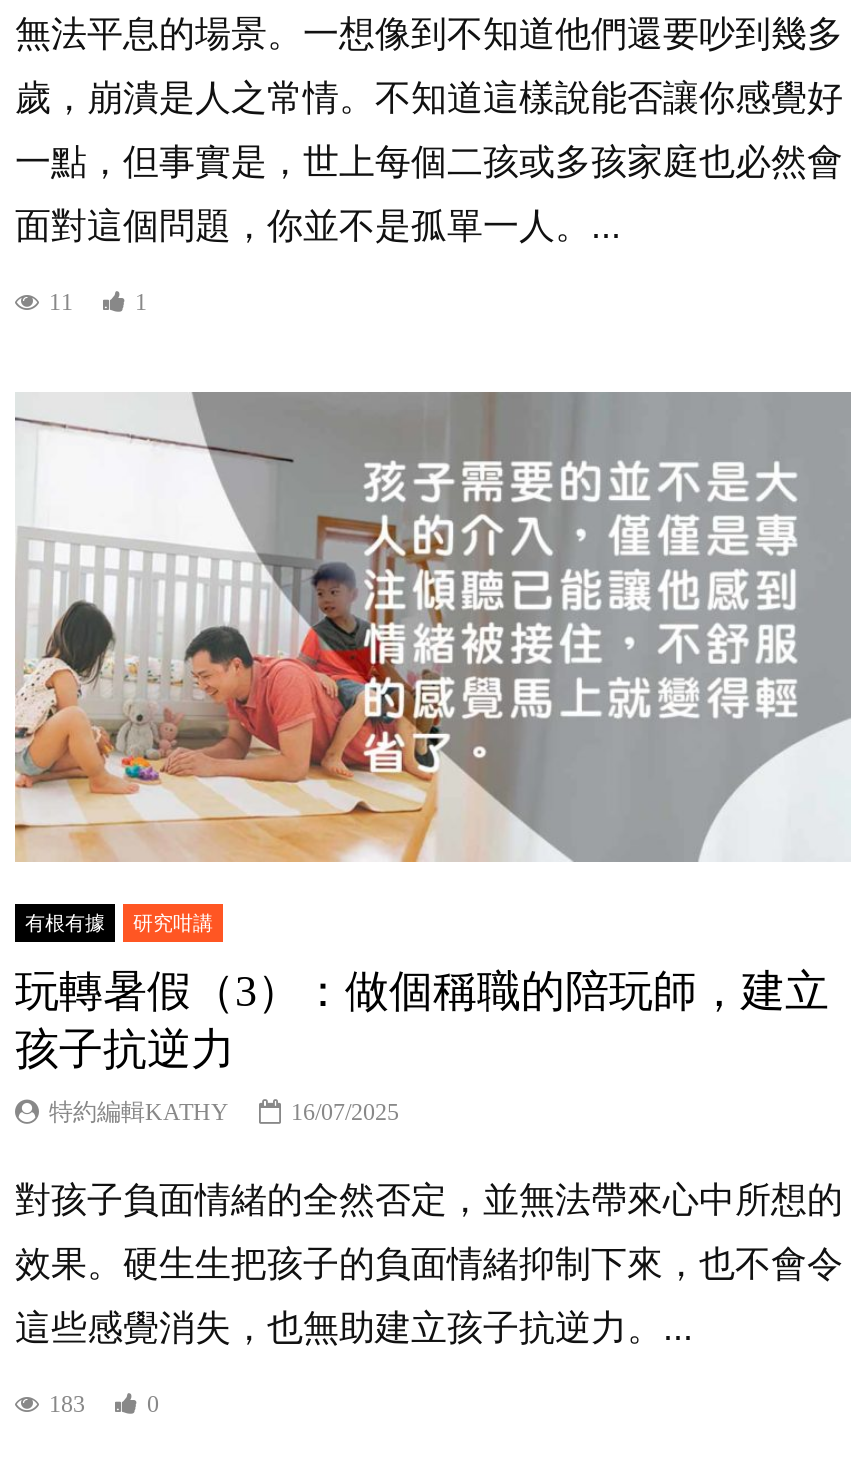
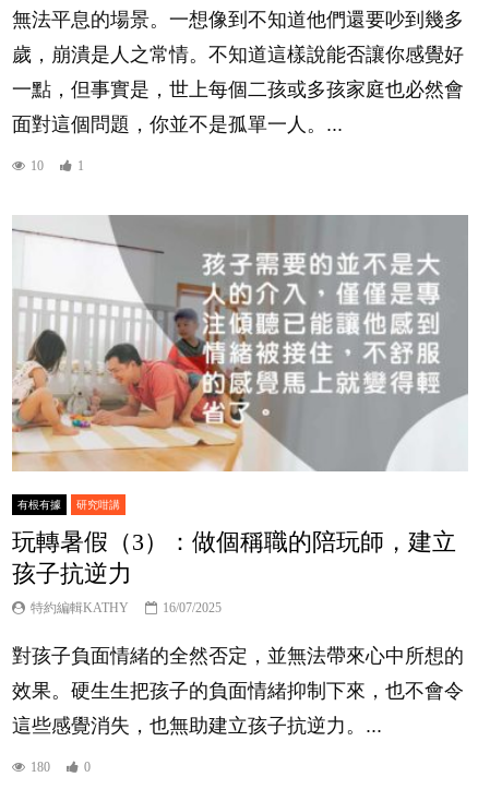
[49,287,73,315] 11 -> [31,158,44,173] 10
[49,1390,85,1418] 183 -> [31,759,50,775] 180

